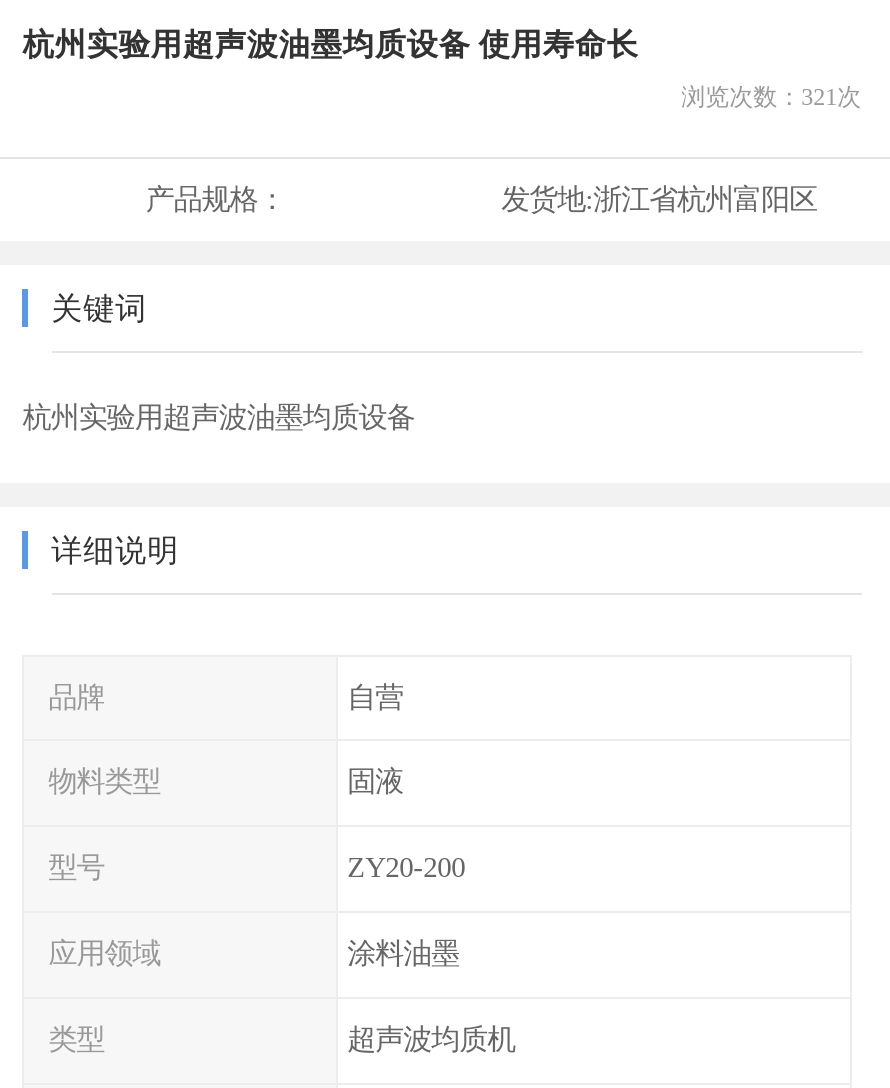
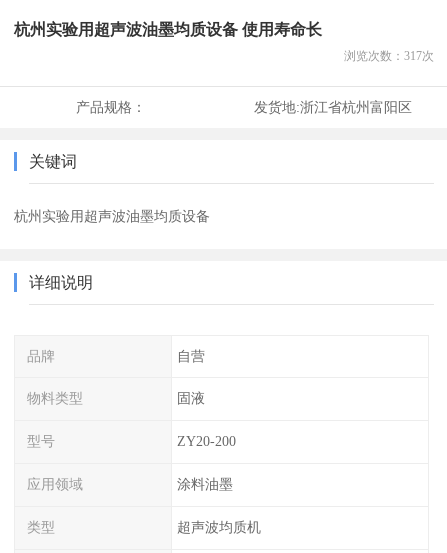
[681,82,861,110] 浏览次数：321次 -> [344,49,434,63] 浏览次数：317次

